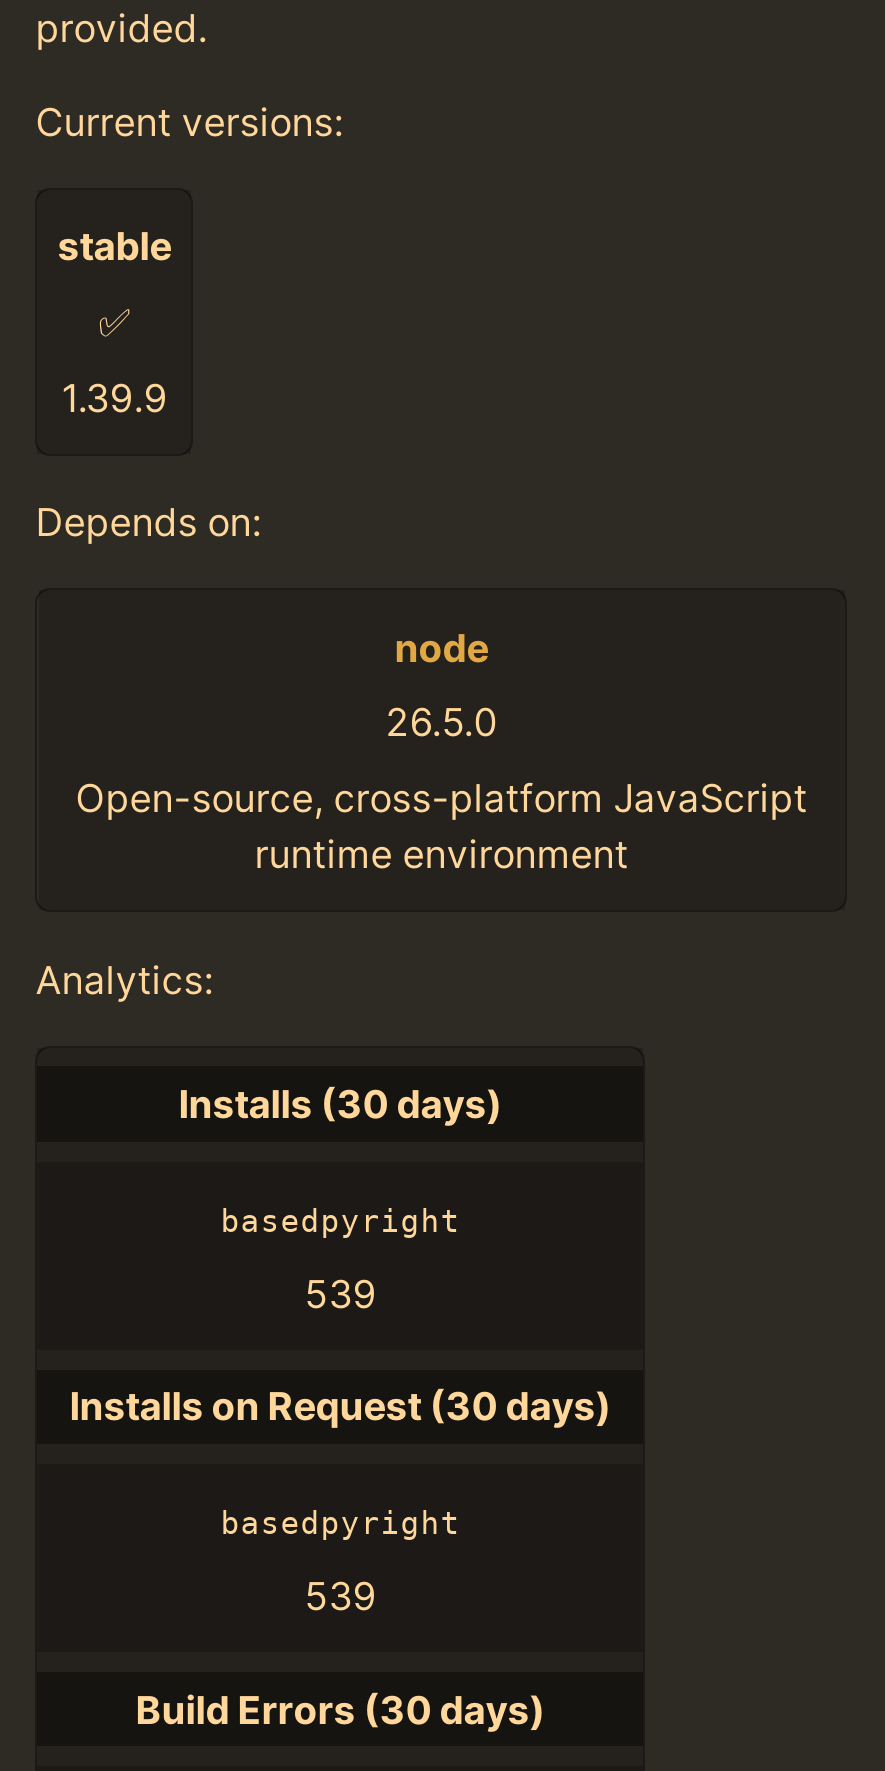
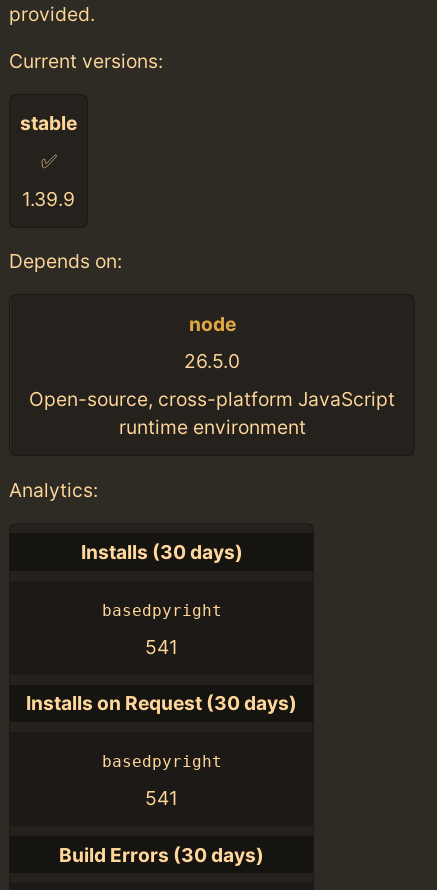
[304,1269,376,1317] 539 -> [145,635,178,659] 541
[304,1571,376,1619] 539 -> [145,786,178,810] 541

